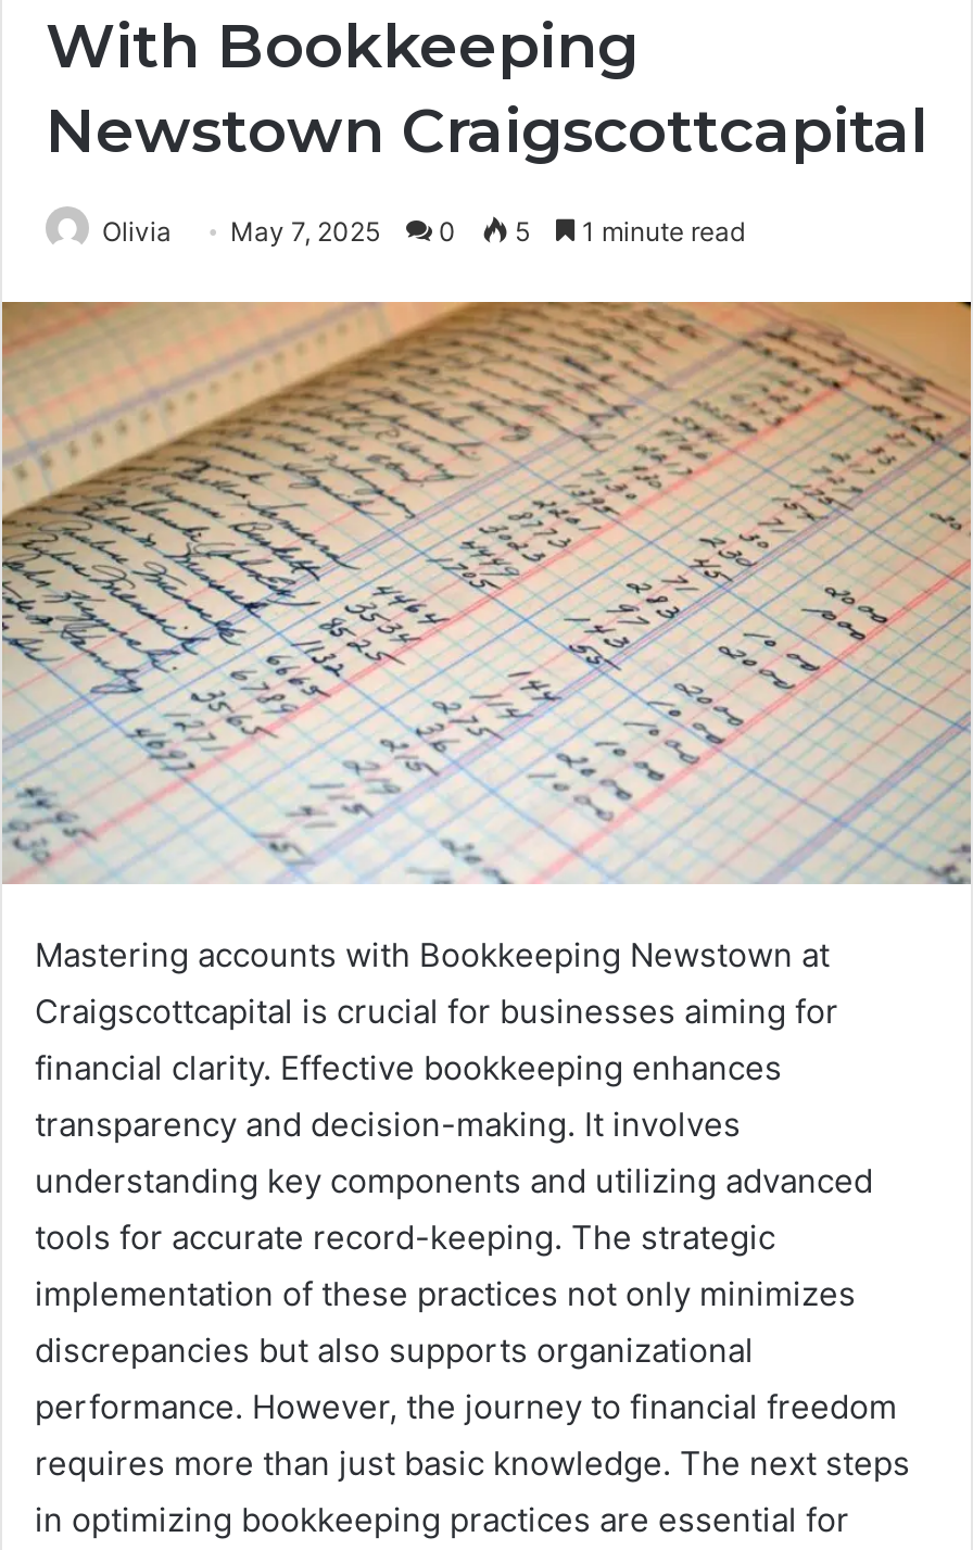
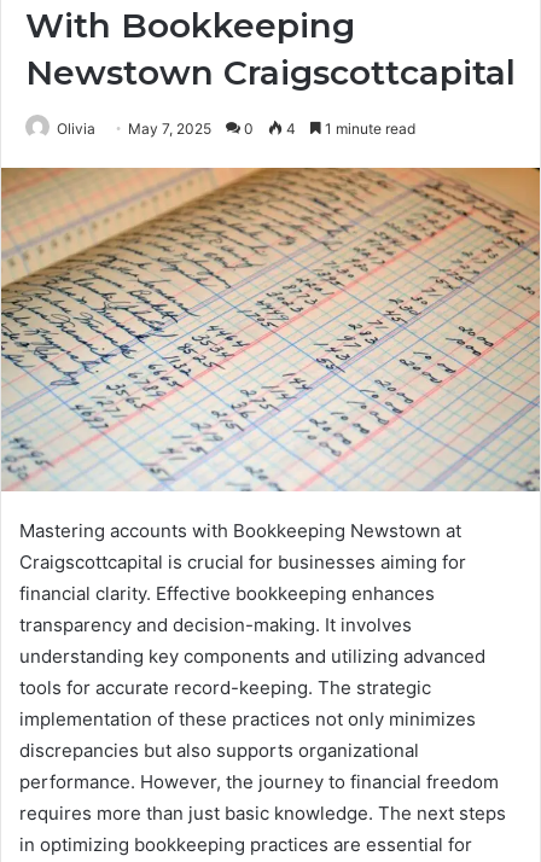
[102,214,745,247] Olivia May 7, 2025 0 5 1 minute read -> [57,119,415,137] Olivia May 7, 2025 0 4 1 minute read

